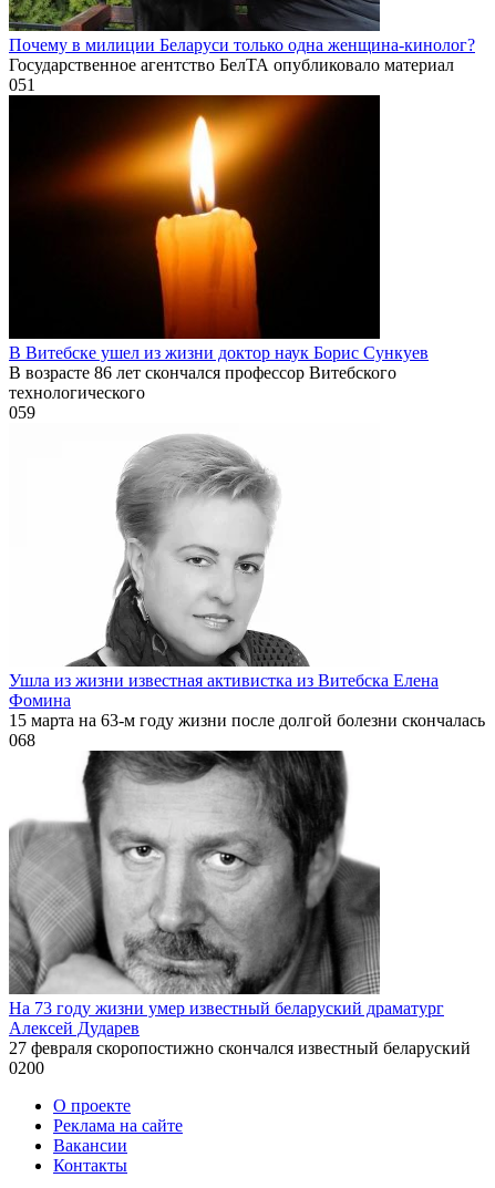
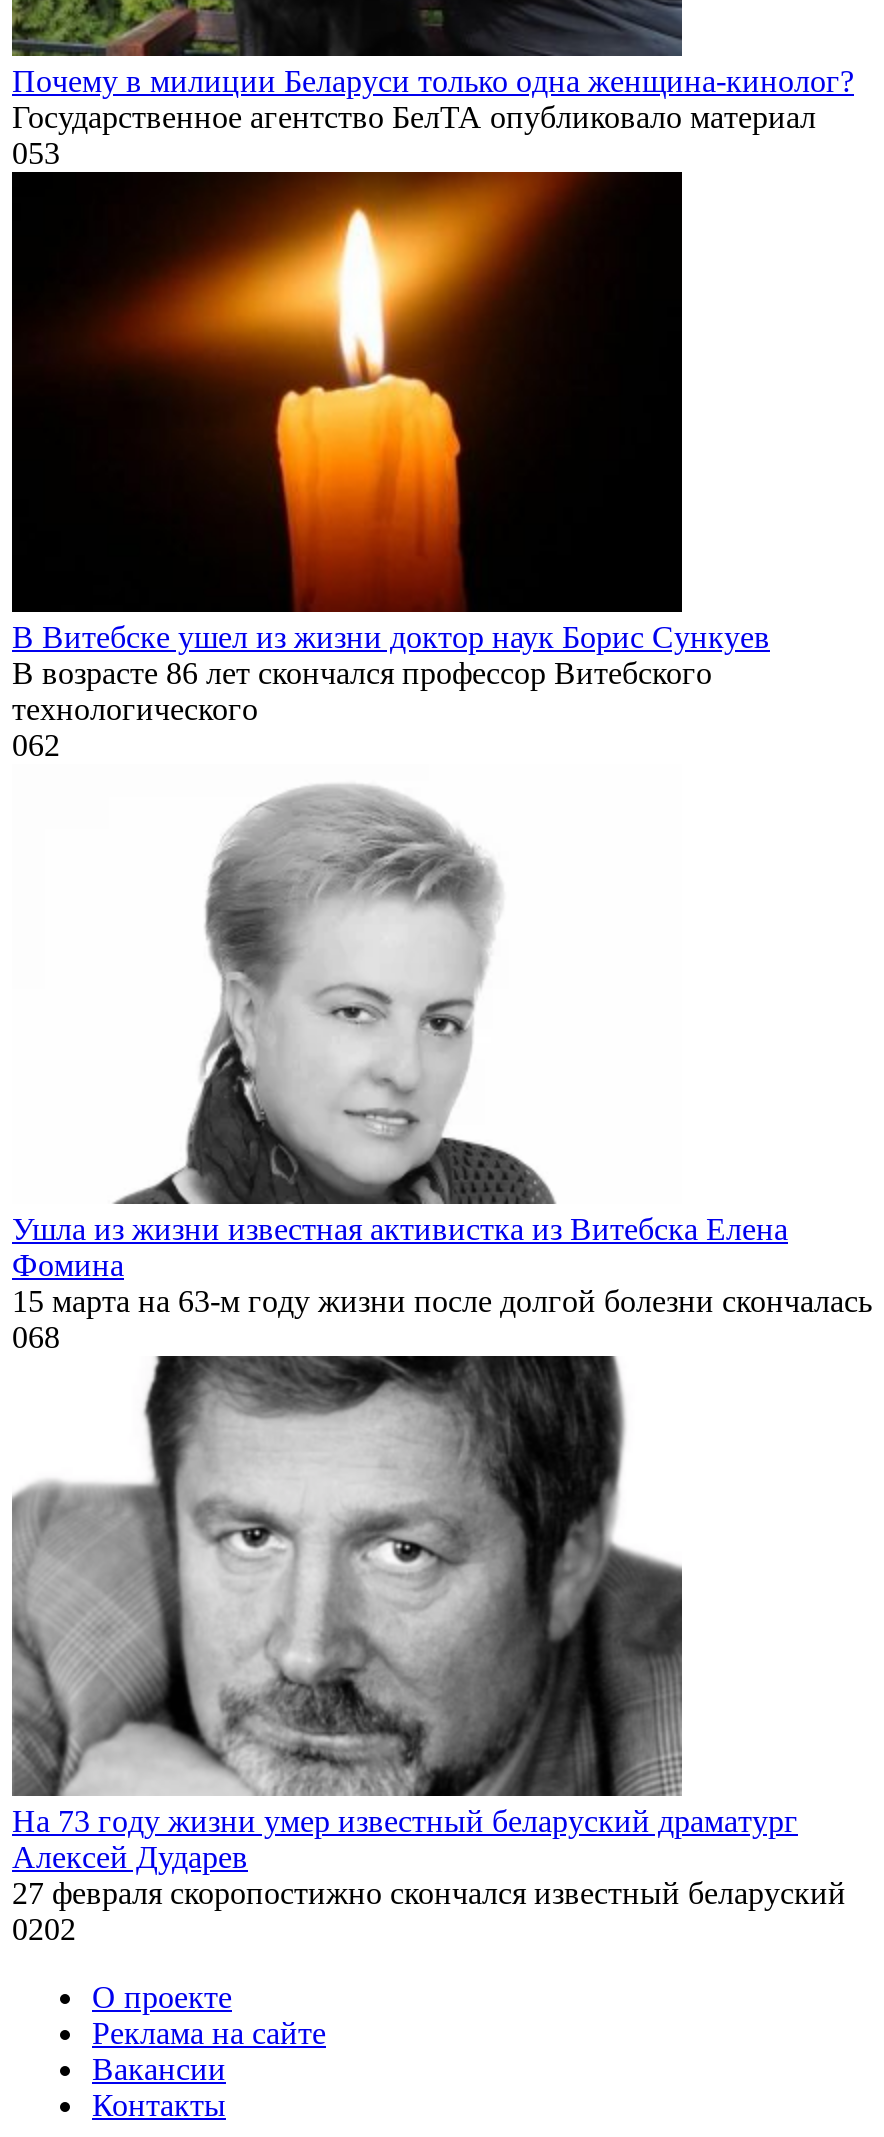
[9,76,35,95] 051 -> [12,137,60,171] 053
[9,403,35,422] 059 -> [12,729,60,763] 062
[9,1059,44,1078] 0200 -> [12,1913,76,1947] 0202

